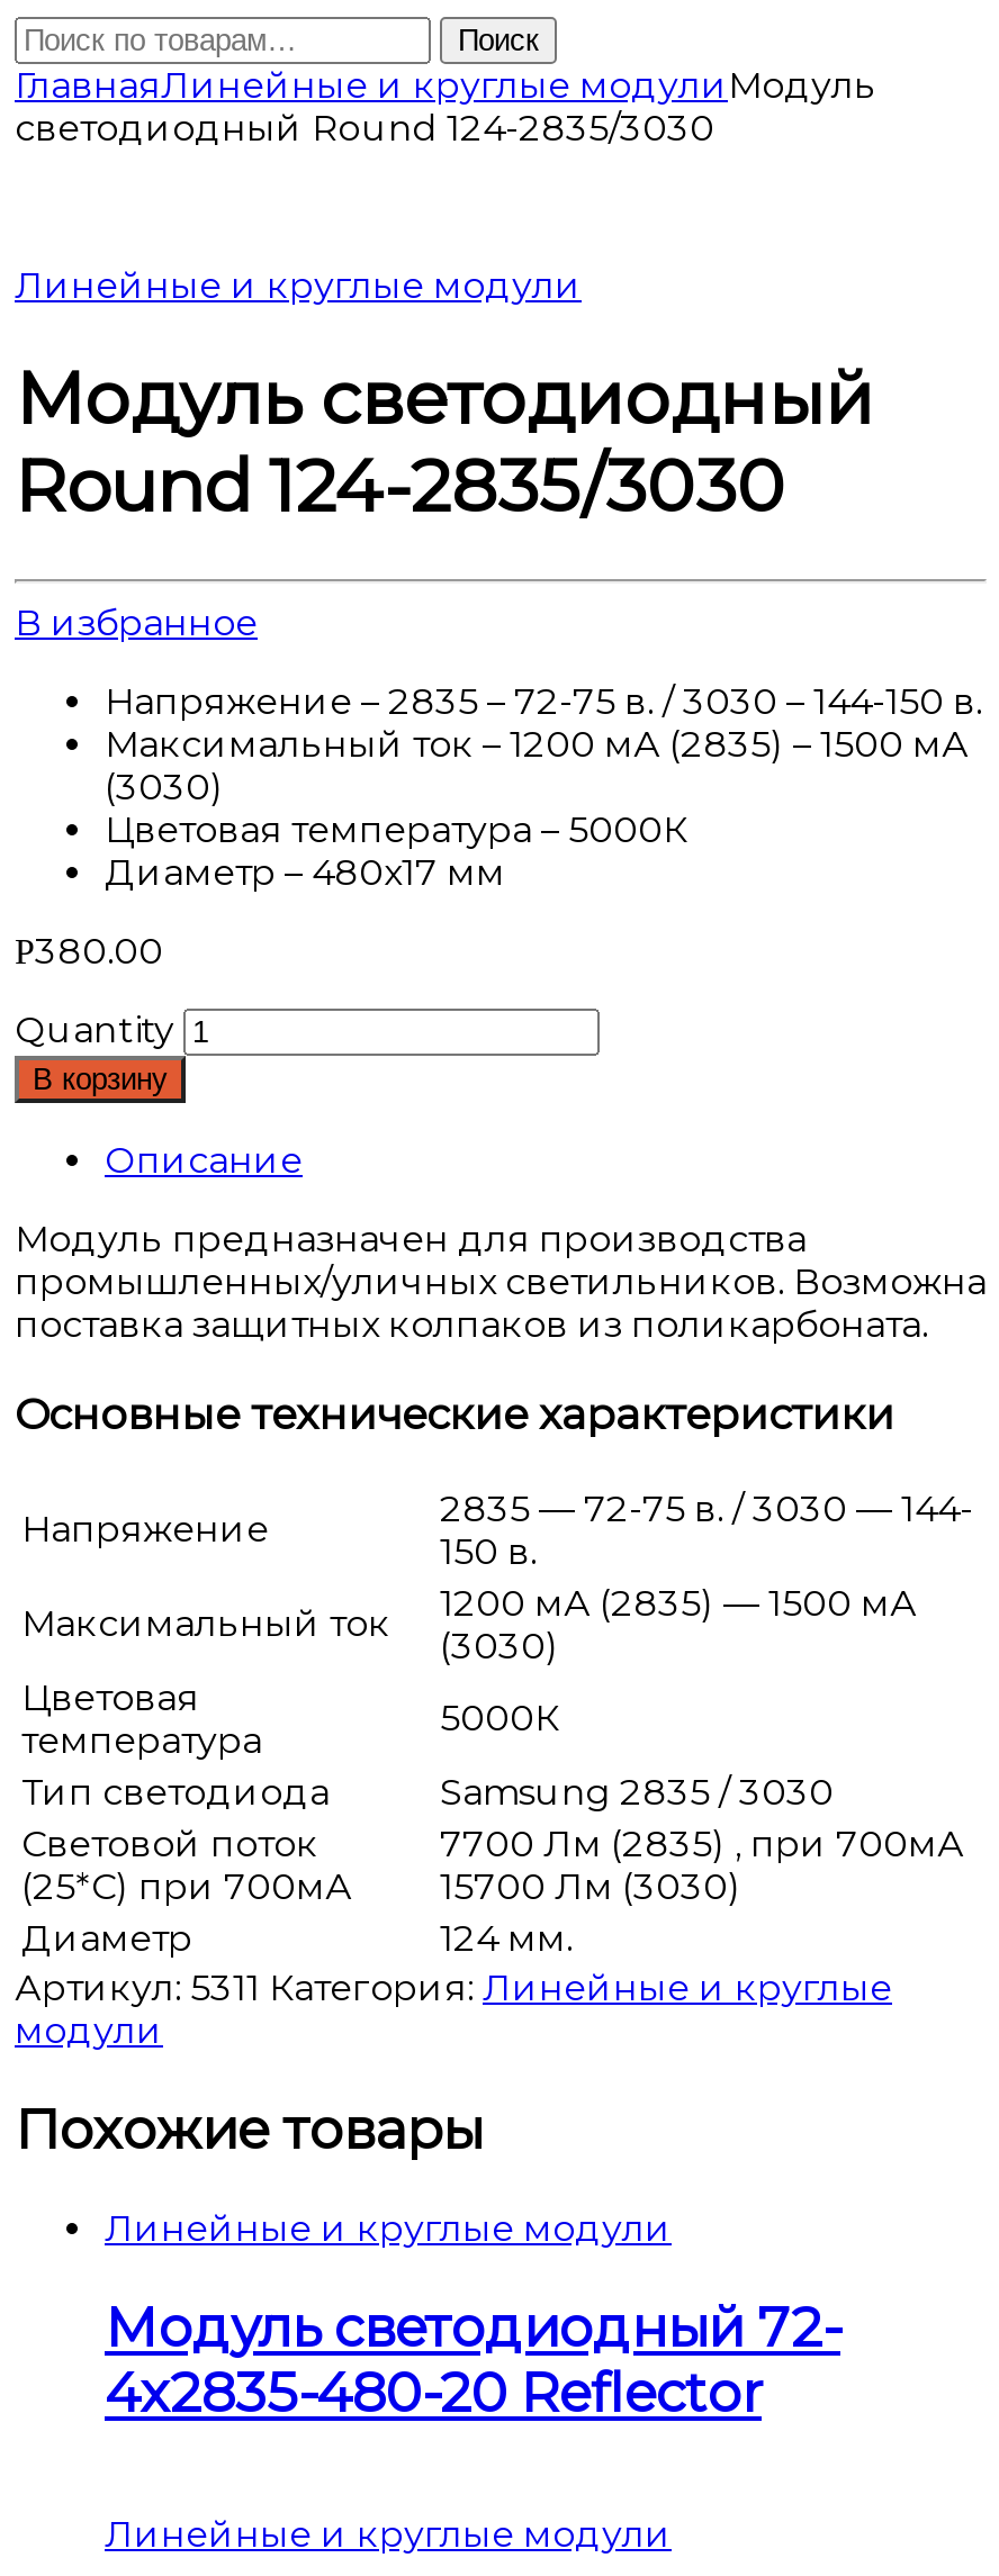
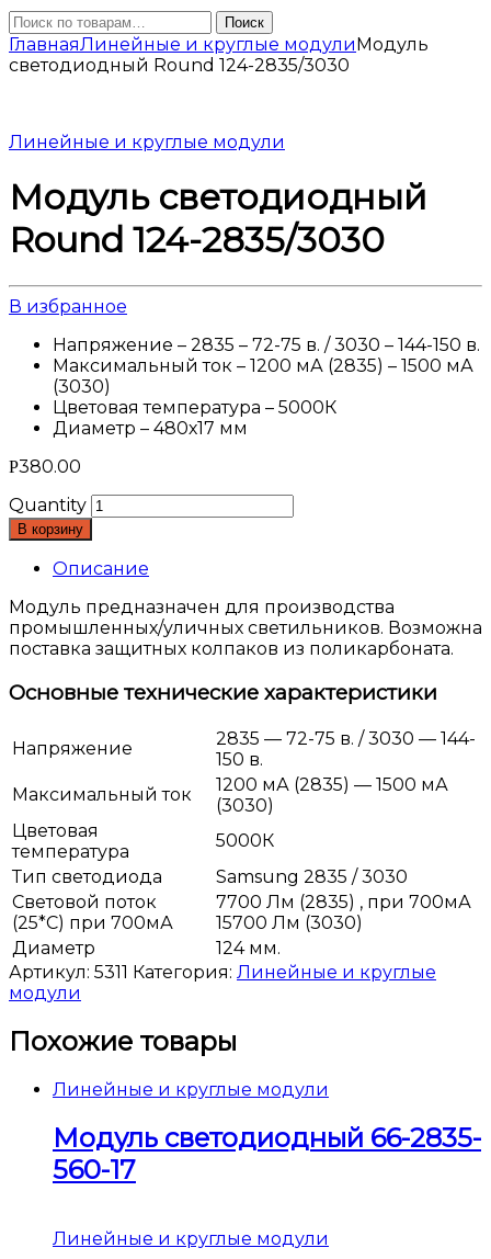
[105,2295,840,2425] Модуль светодиодный 72- | 4х2835-480-20 Reflector -> [53,1122,481,1186] Модуль светодиодный 66-2835- | 560-17

